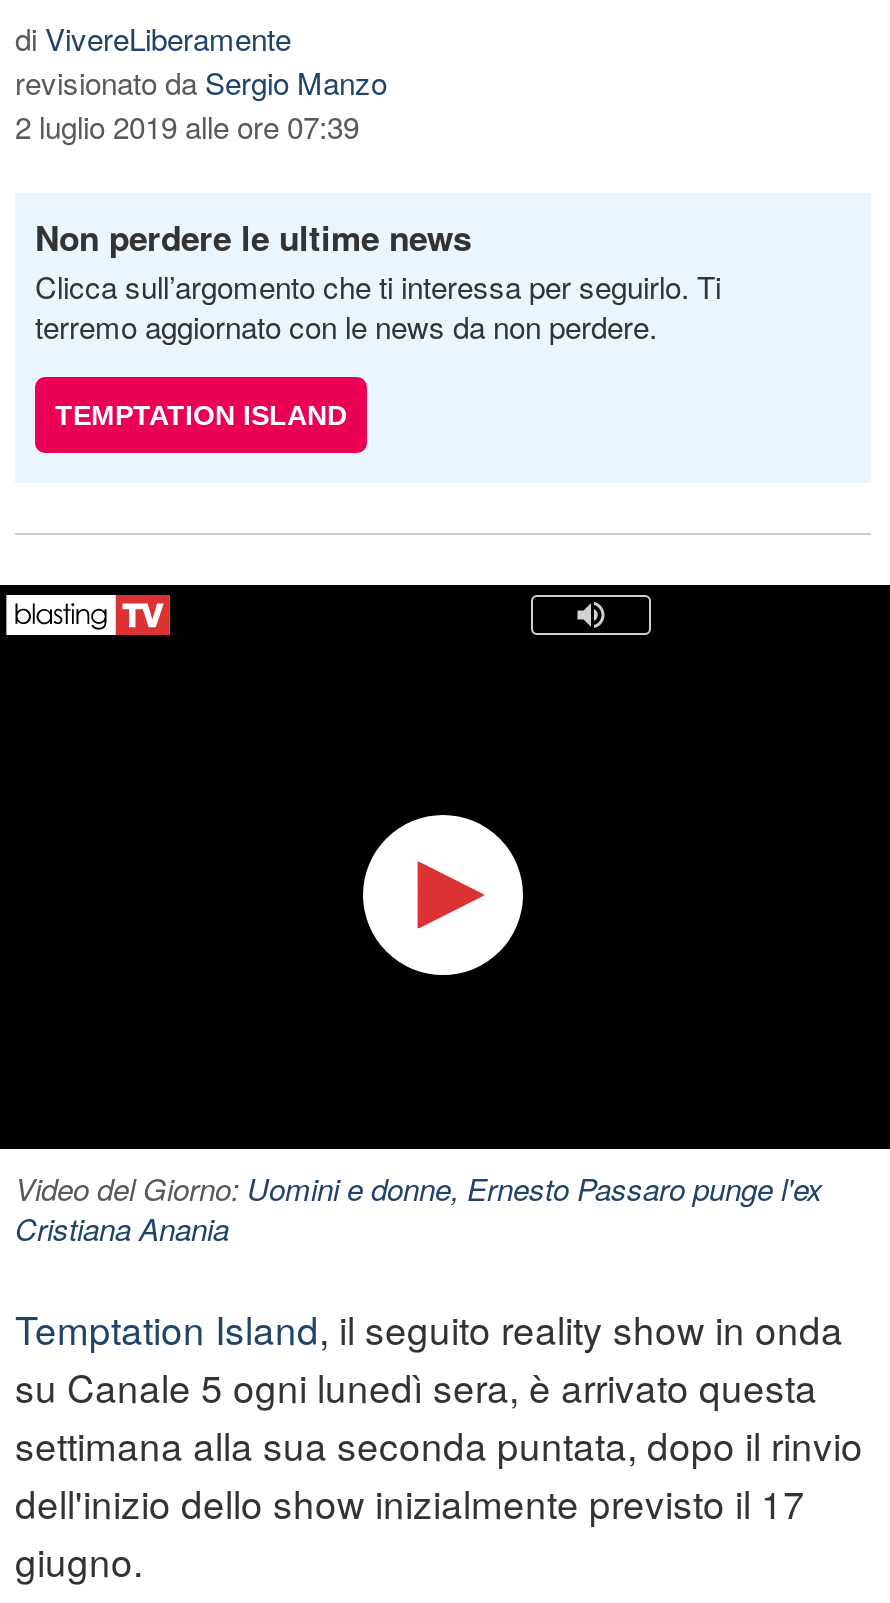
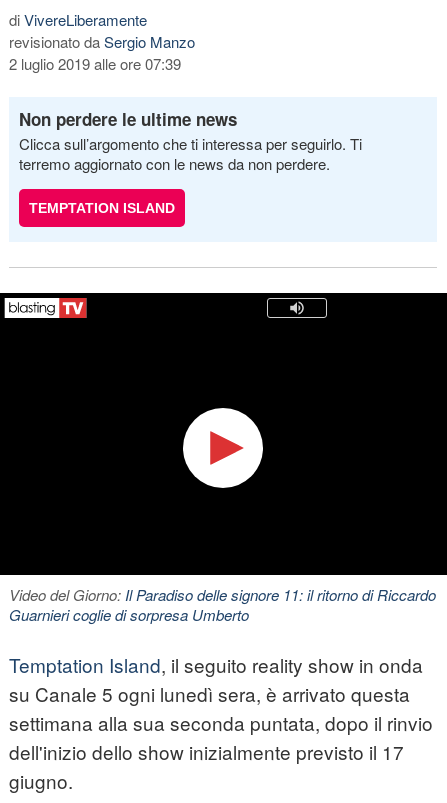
[15,1168,823,1250] Video del Giorno: Uomini e donne, Ernesto Passaro punge l'ex | Cristiana Anania -> [9,584,436,625] Video del Giorno: Il Paradiso delle signore 11: il ritorno di Riccardo | Guarnieri coglie di sorpresa Umberto

